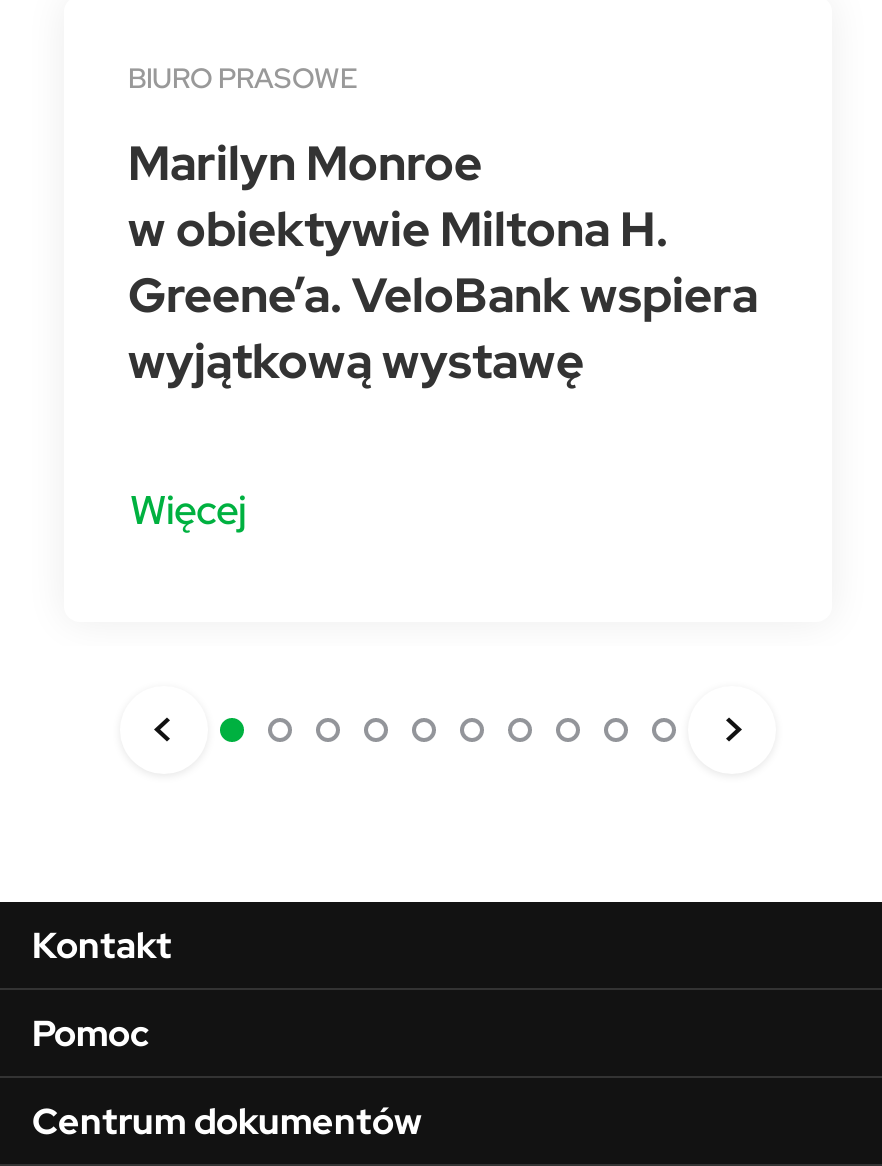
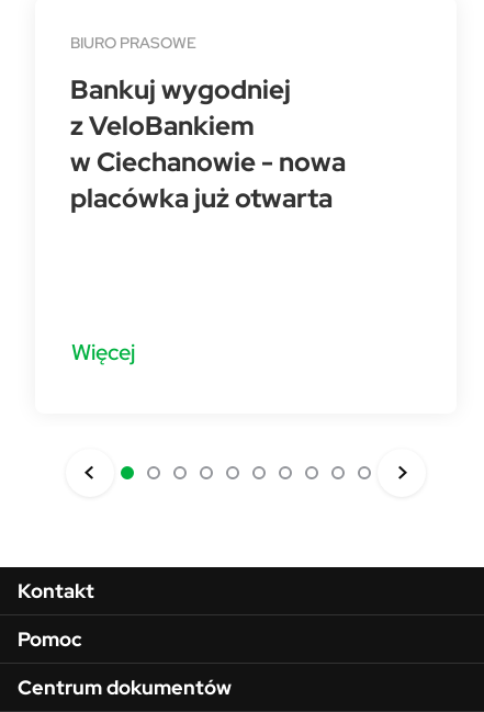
[128,132,758,392] Marilyn Monroe | w obiektywie Miltona H. | Greene’a. VeloBank wspiera | wyjątkową wystawę -> [70,72,346,215] Bankuj wygodniej | z VeloBankiem | w Ciechanowie - nowa | placówka już otwarta

